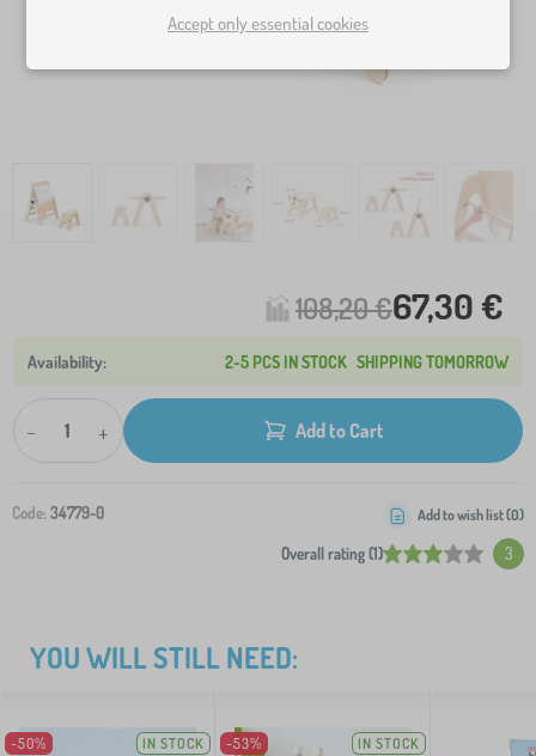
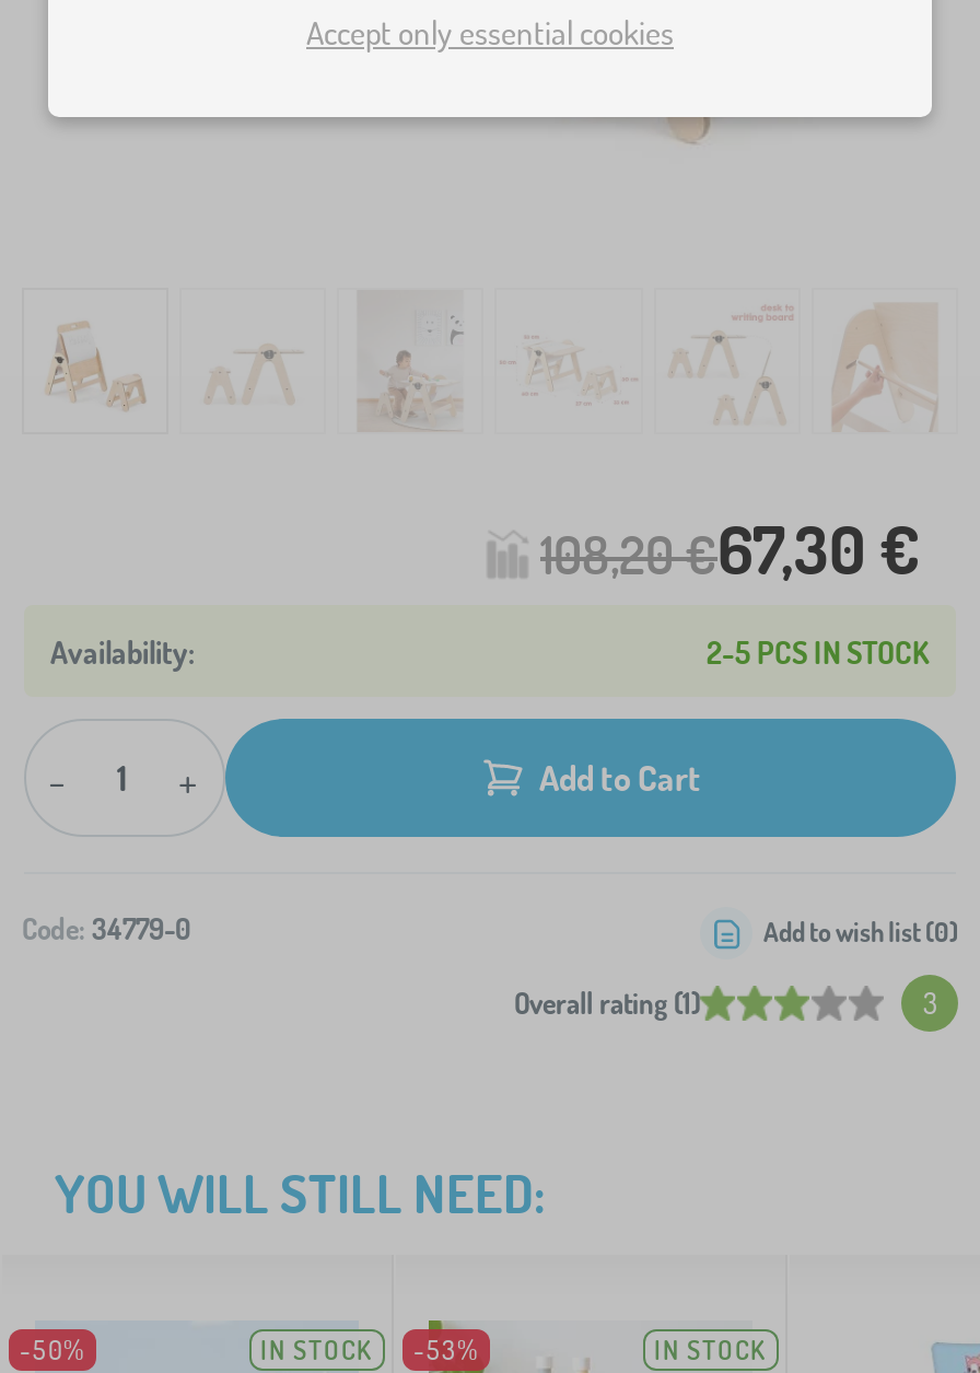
[225,351,508,372] 2-5 PCS IN STOCK SHIPPING TOMORROW -> [707,633,930,670] 2-5 PCS IN STOCK

